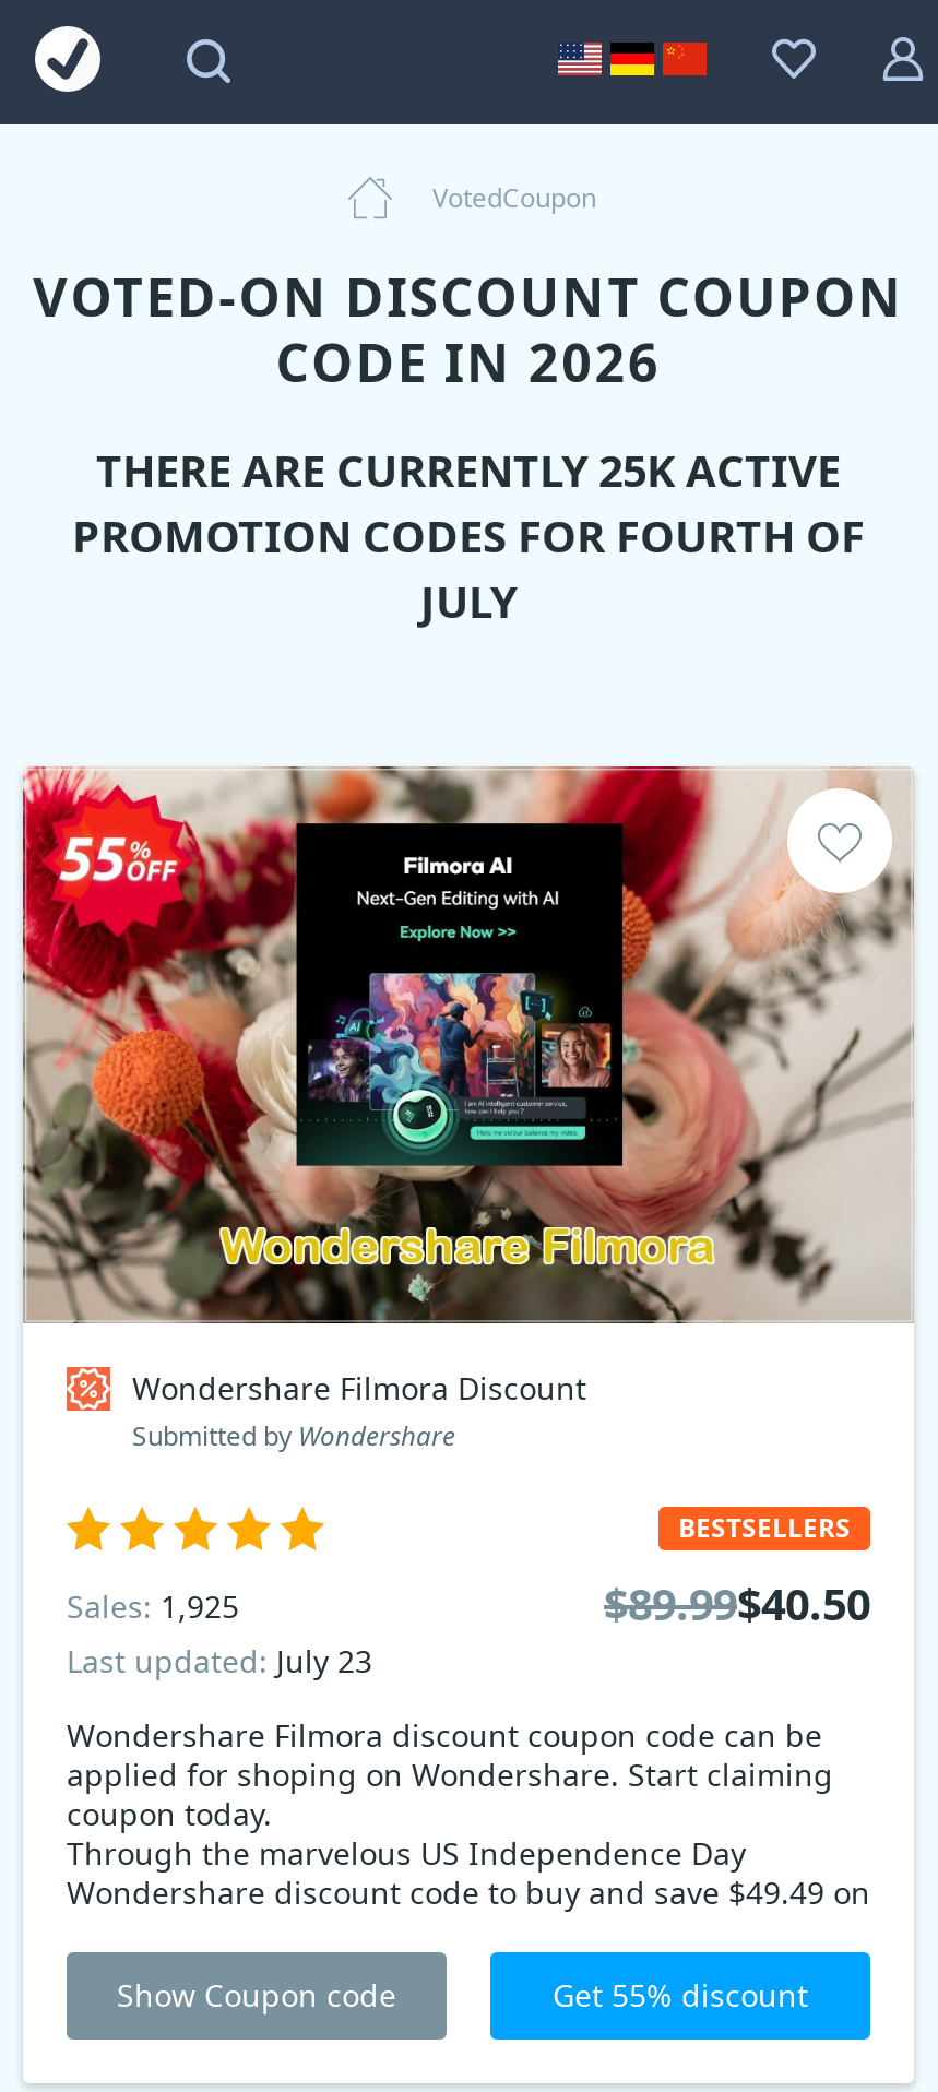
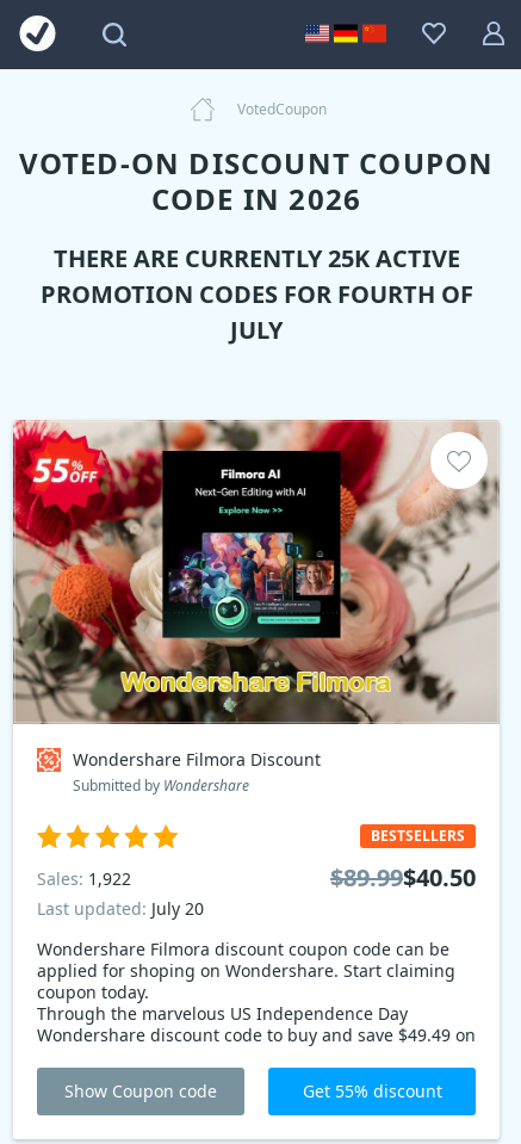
[67,1584,239,1626] Sales: 1,925 -> [37,867,131,889] Sales: 1,922
[67,1640,372,1681] Last updated: July 23 -> [37,897,204,920] Last updated: July 20

